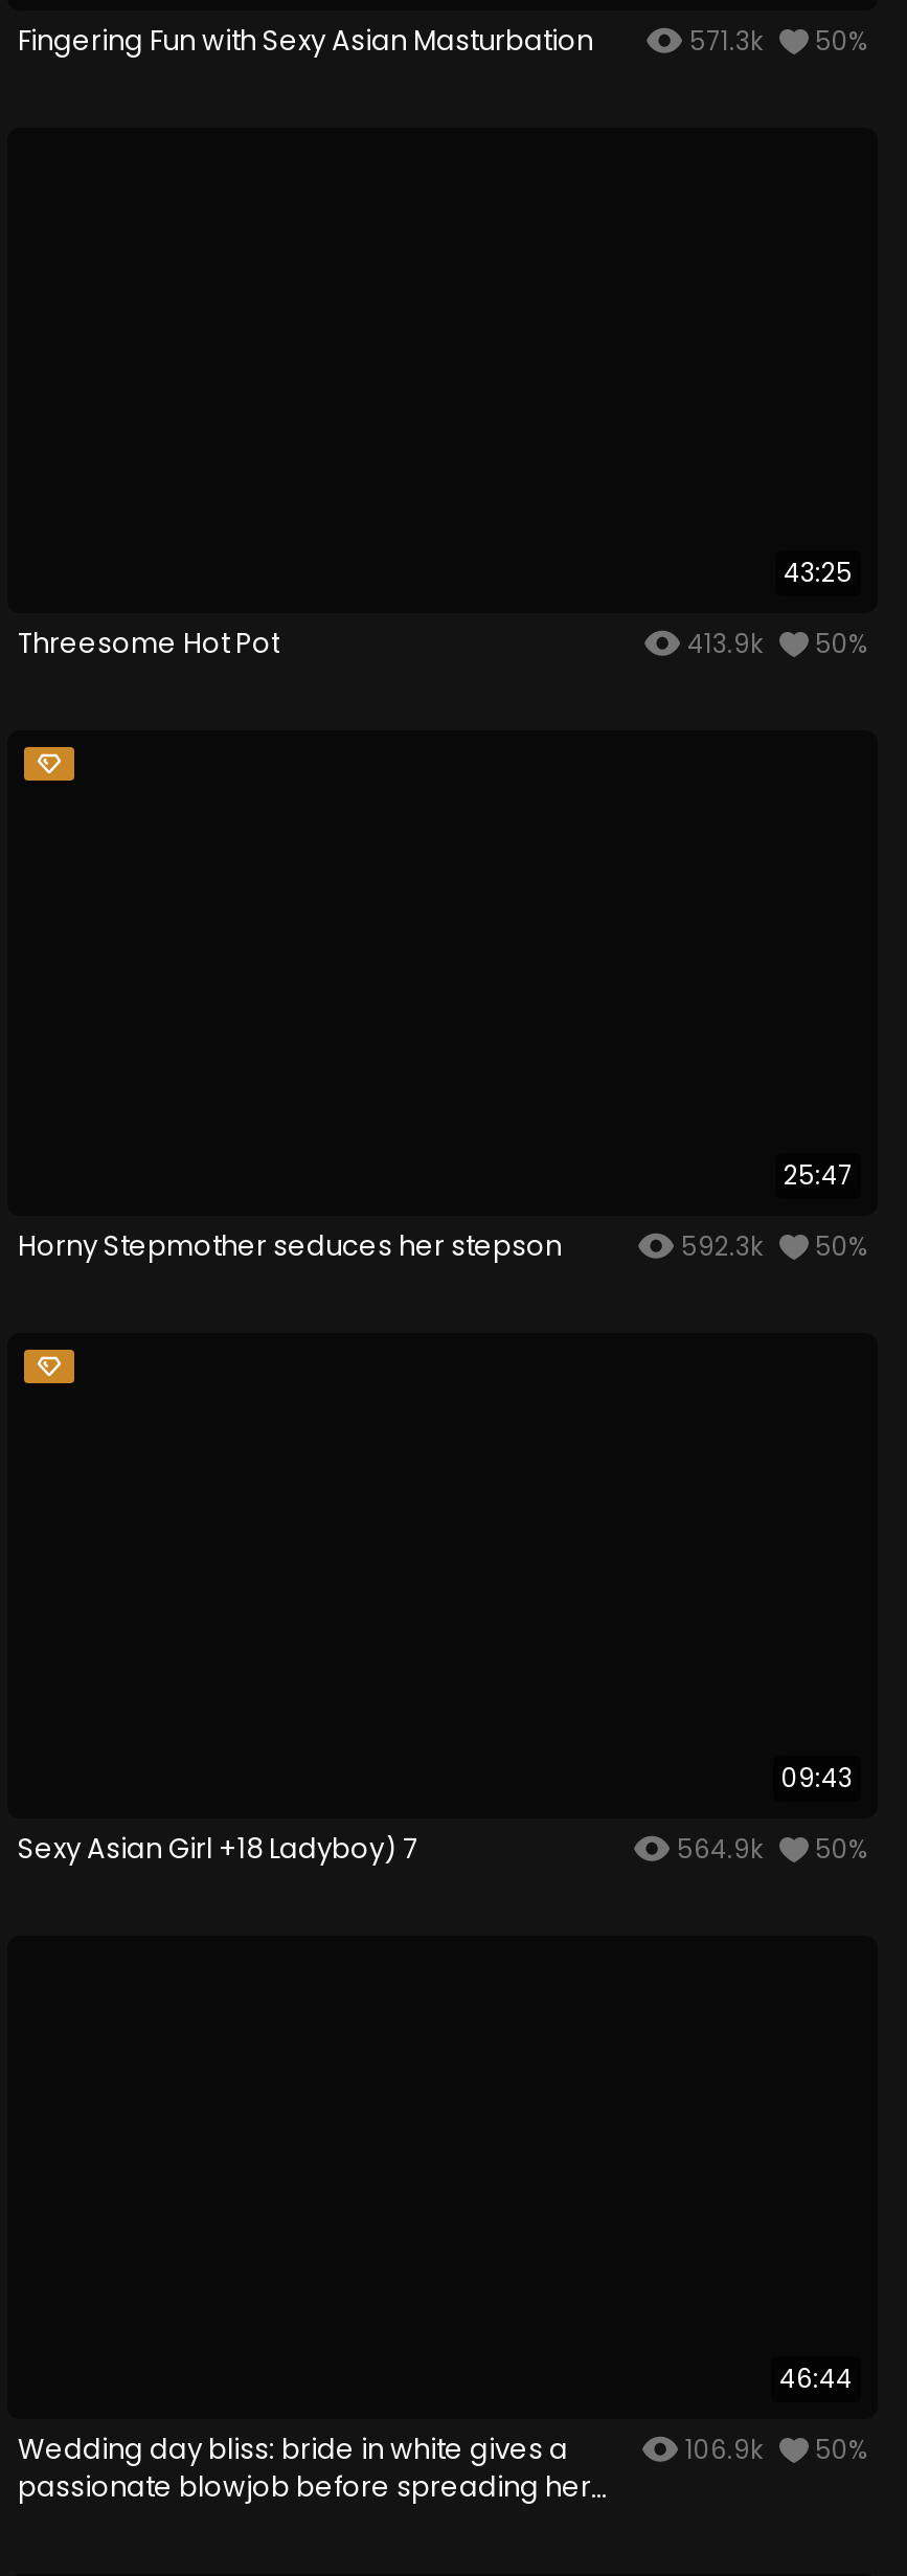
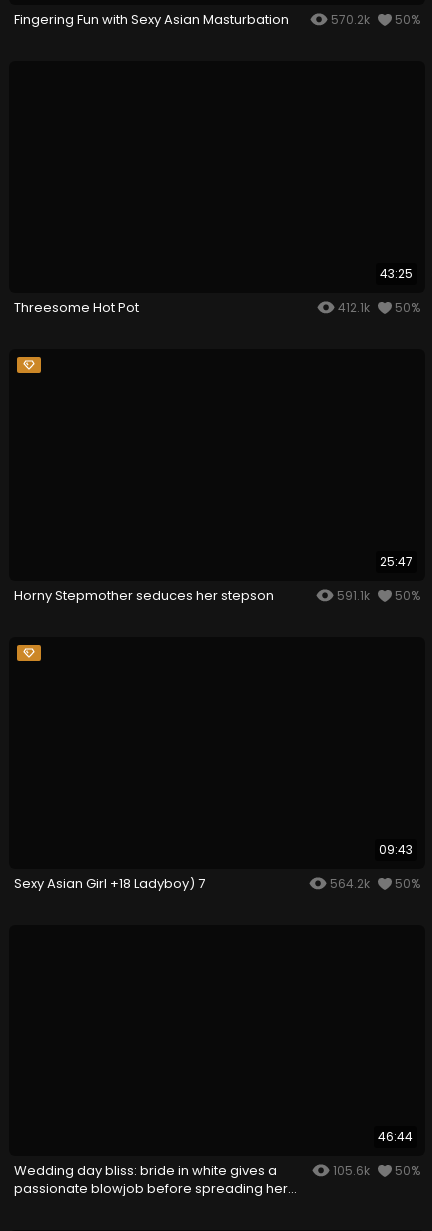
[683,23,867,58] 571.3k 50% -> [328,11,420,28] 570.2k 50%
[681,625,867,661] 413.9k 50% -> [335,299,420,316] 412.1k 50%
[675,1228,867,1263] 592.3k 50% -> [334,587,420,604] 591.1k 50%
[671,1830,867,1866] 564.9k 50% -> [327,874,420,891] 564.2k 50%
[679,2432,867,2468] 106.9k 50% -> [330,1162,420,1179] 105.6k 50%

